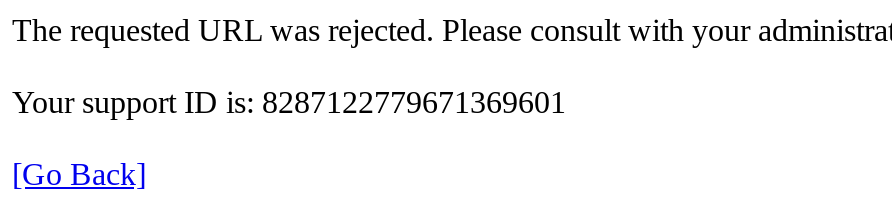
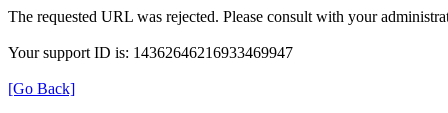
[12,85,566,119] Your support ID is: 8287122779671369601 -> [8,44,293,61] Your support ID is: 14362646216933469947

